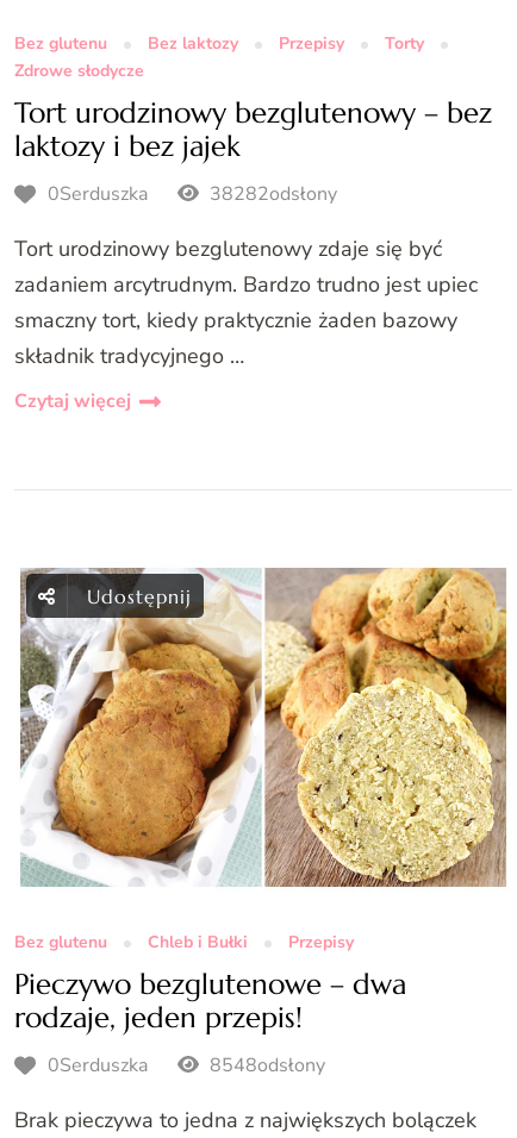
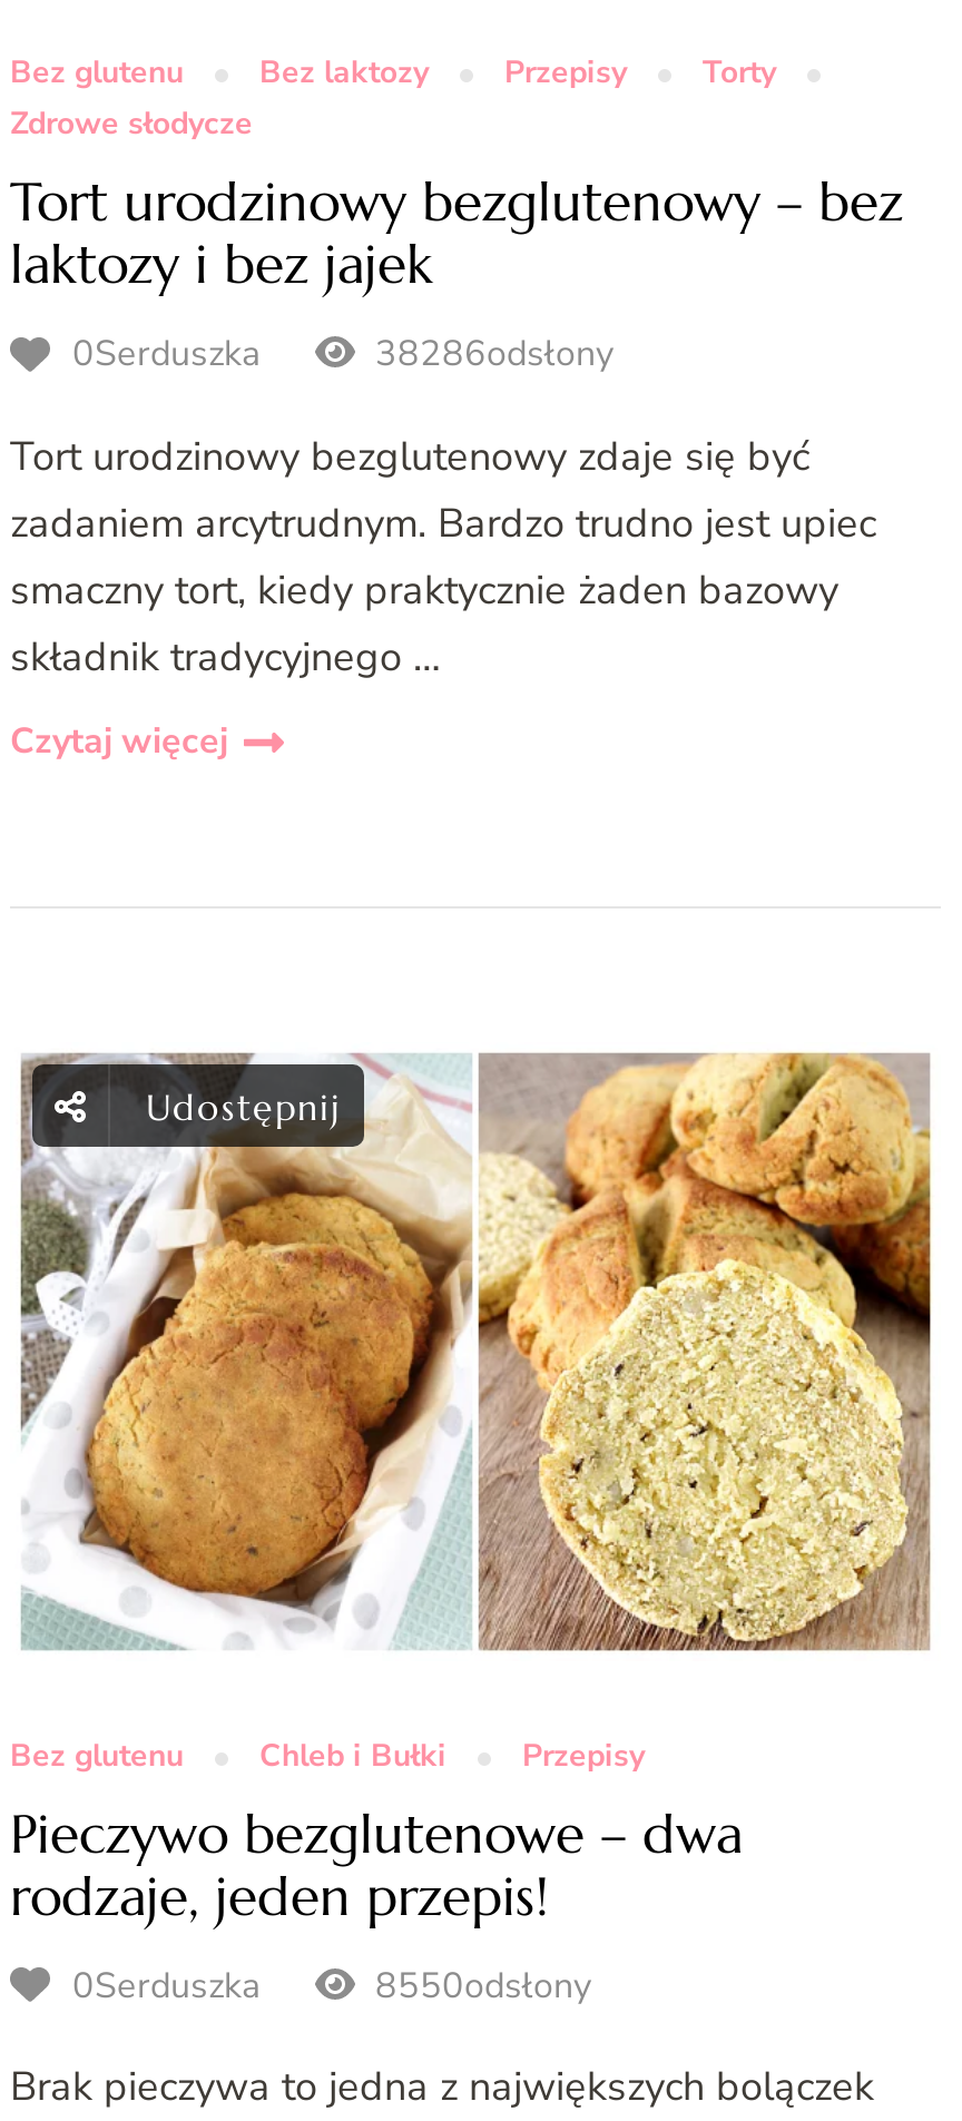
[205,181,337,207] 38282odsłony -> [366,331,613,380] 38286odsłony
[205,1053,325,1079] 8548odsłony -> [366,1962,591,2011] 8550odsłony

